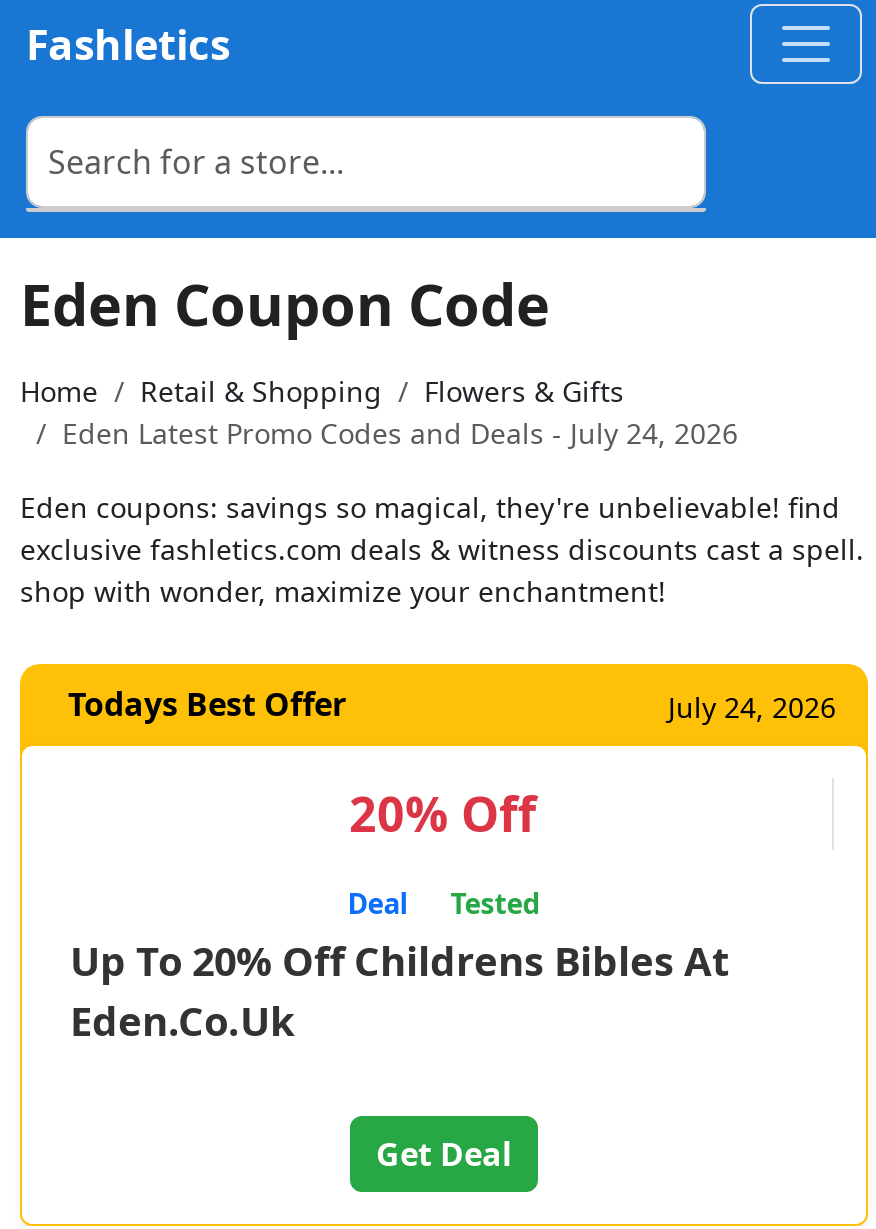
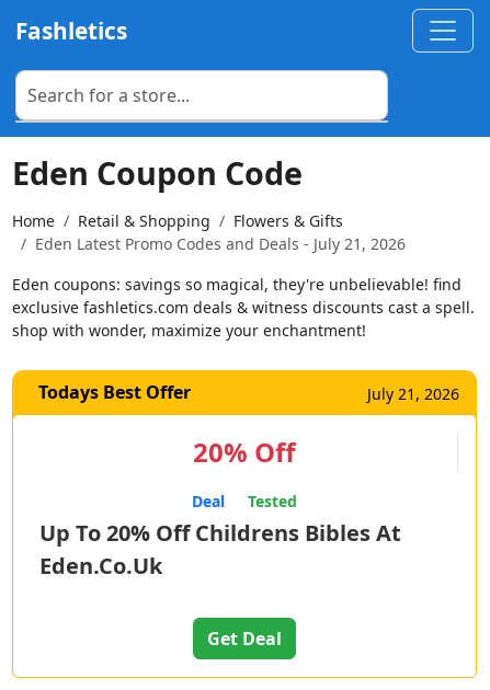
[62,414,738,452] Eden Latest Promo Codes and Deals - July 24, 2026 -> [35,233,406,254] Eden Latest Promo Codes and Deals - July 21, 2026
[668,688,836,726] July 24, 2026 -> [367,383,459,404] July 21, 2026

